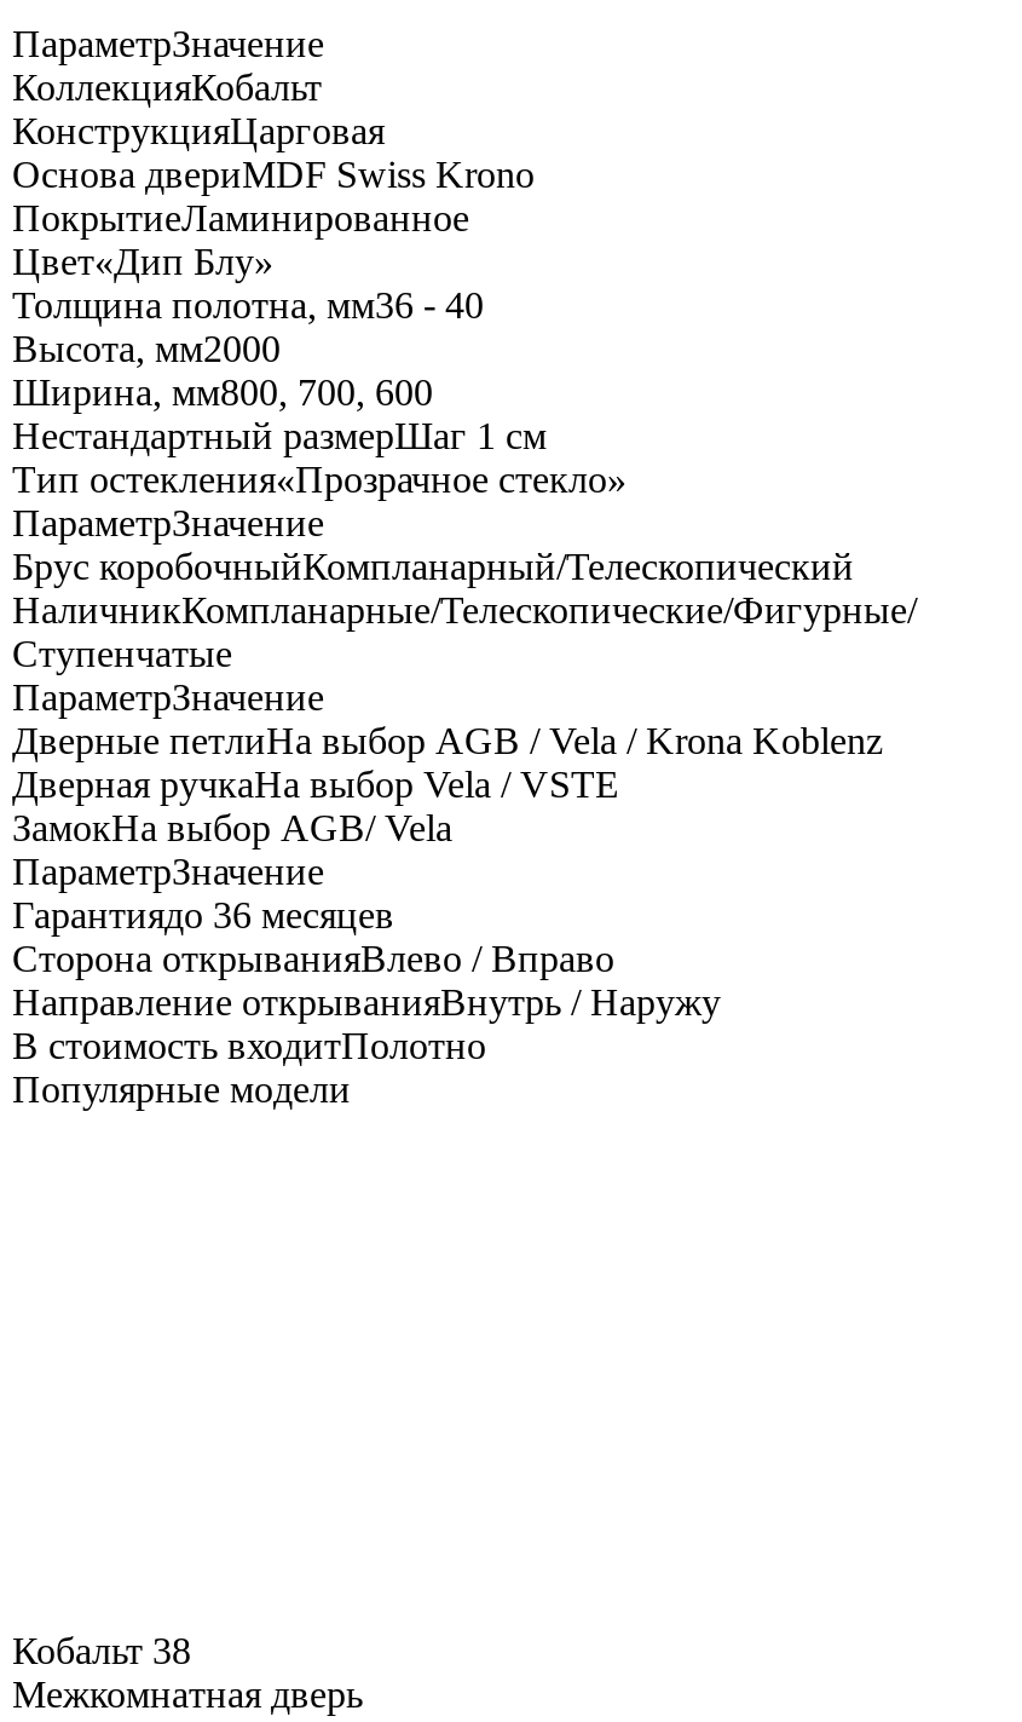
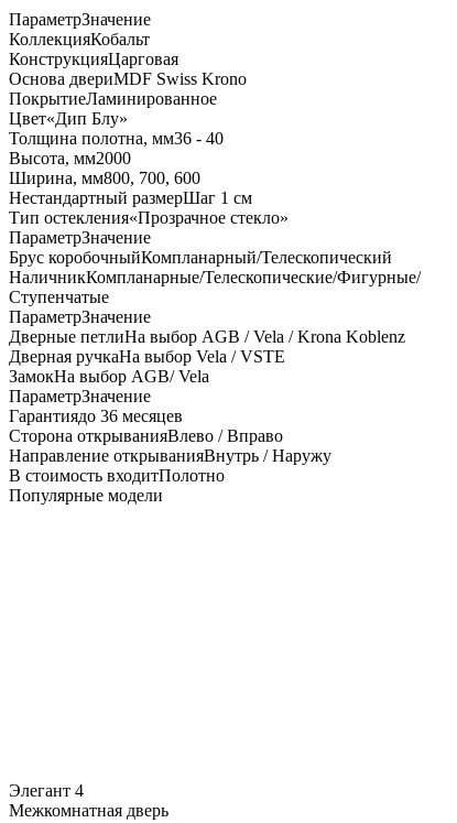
[12,1631,191,1672] Кобальт 38 -> [9,782,84,800] Элегант 4

